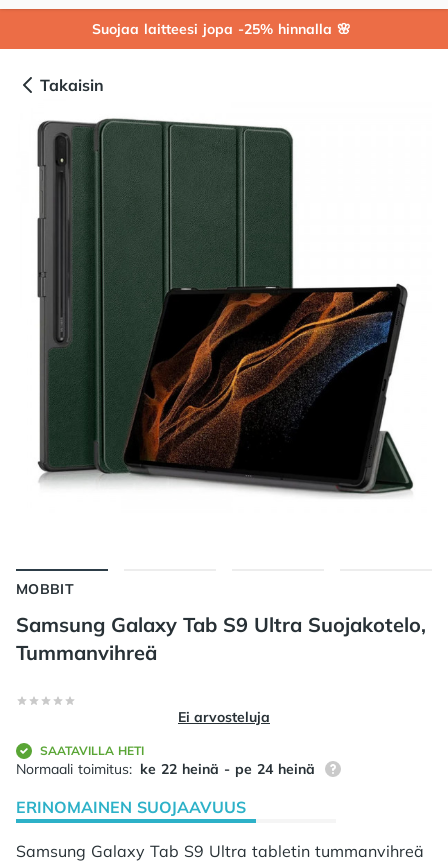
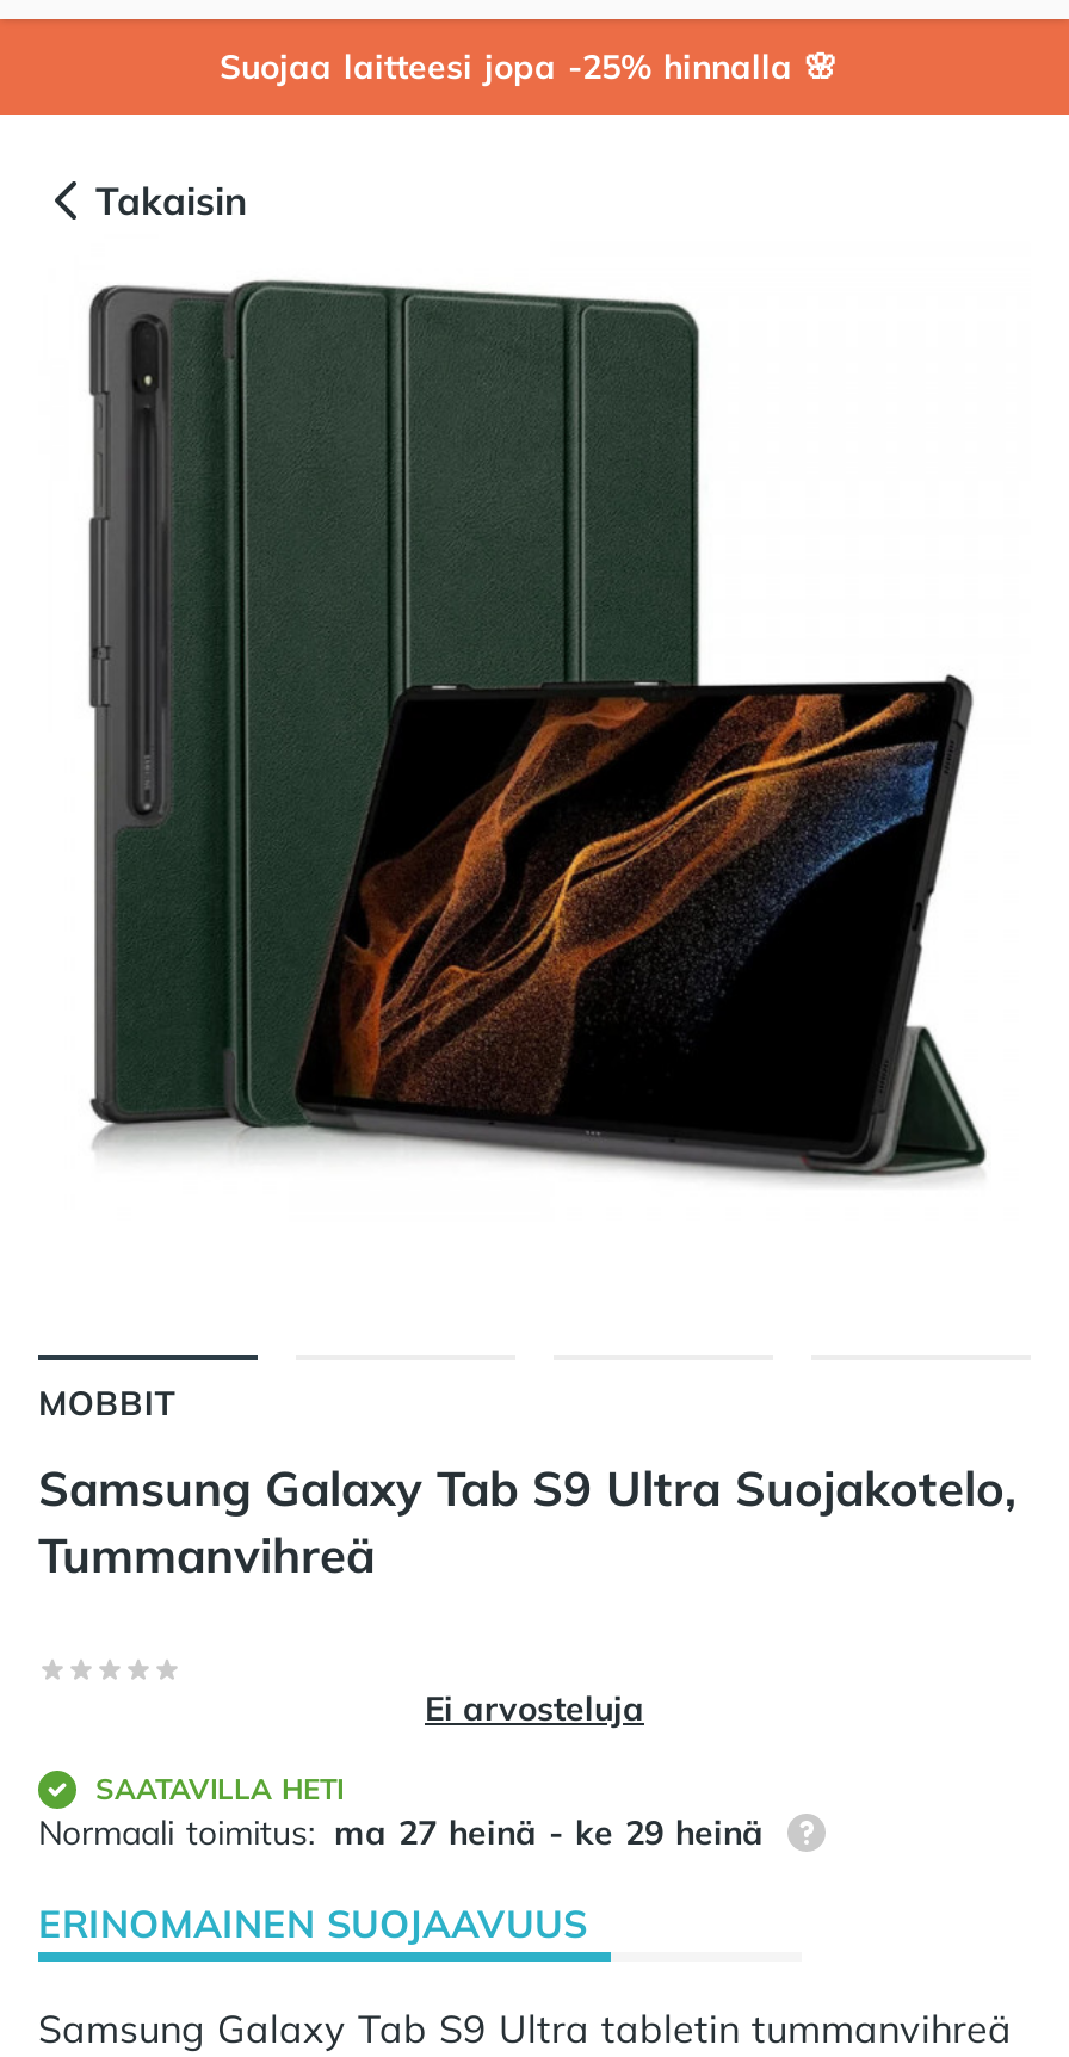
[16,760,315,778] Normaali toimitus: ke 22 heinä - pe 24 heinä -> [38,1811,764,1854] Normaali toimitus: ma 27 heinä - ke 29 heinä

